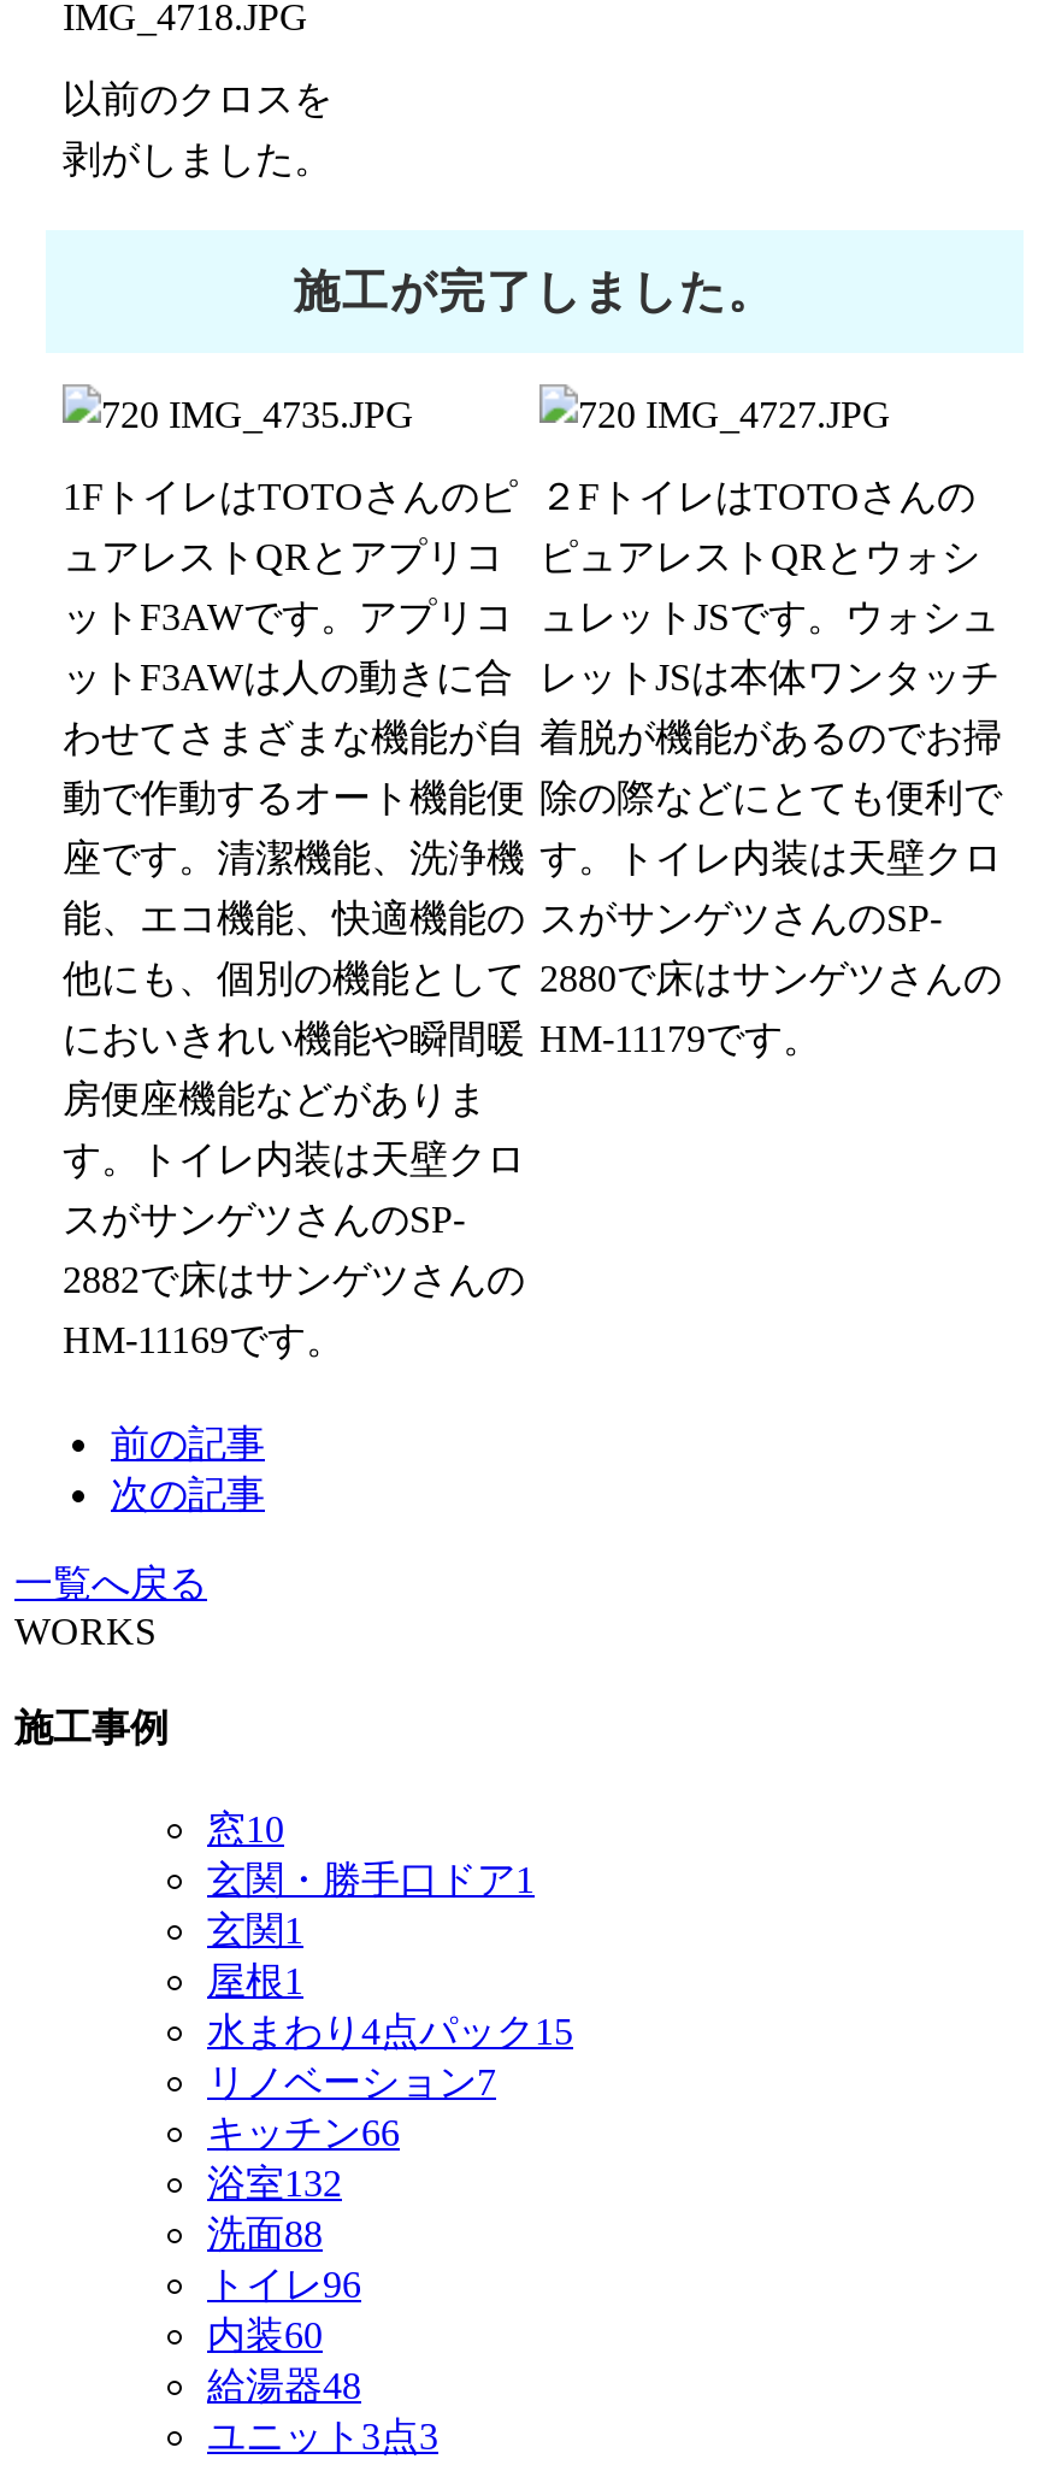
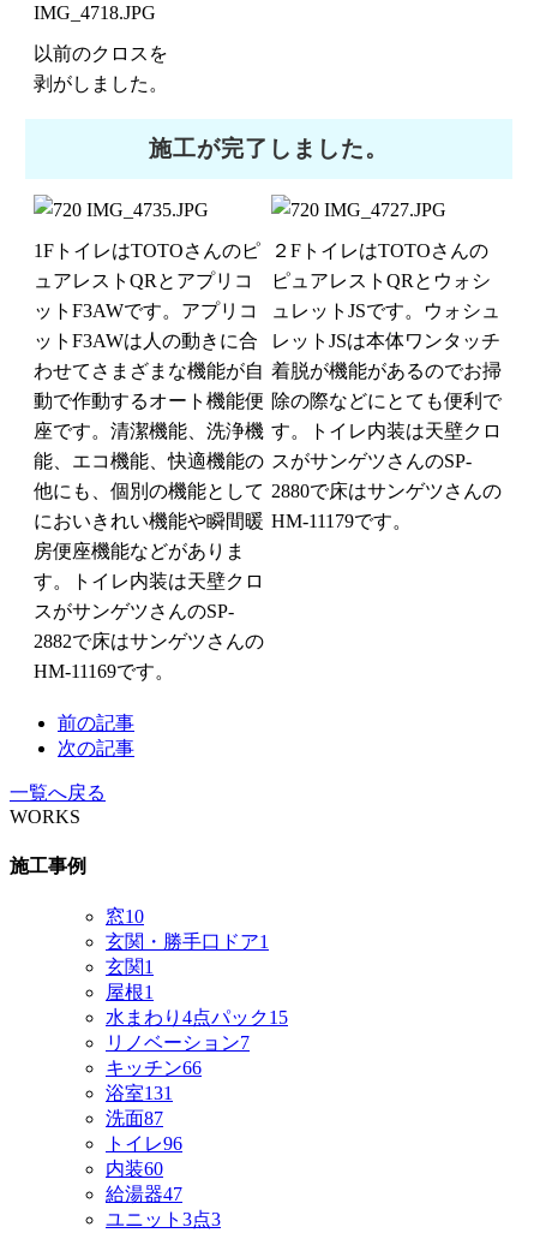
[207,2164,342,2205] 浴室132 -> [106,1083,173,1103] 浴室131
[207,2214,323,2255] 洗面88 -> [106,1108,163,1128] 洗面87
[207,2366,361,2407] 給湯器48 -> [106,1184,182,1204] 給湯器47

